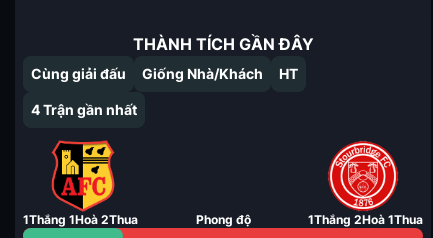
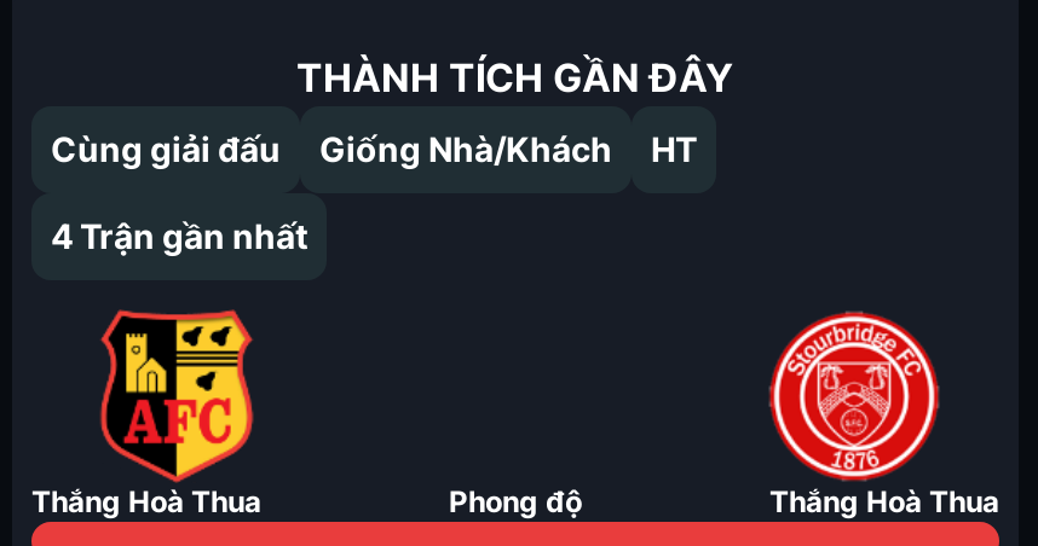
[23,212,138,227] 1Thắng 1Hoà 2Thua -> [31,484,261,520] Thắng Hoà Thua
[308,212,423,227] 1Thắng 2Hoà 1Thua -> [769,484,999,520] Thắng Hoà Thua

